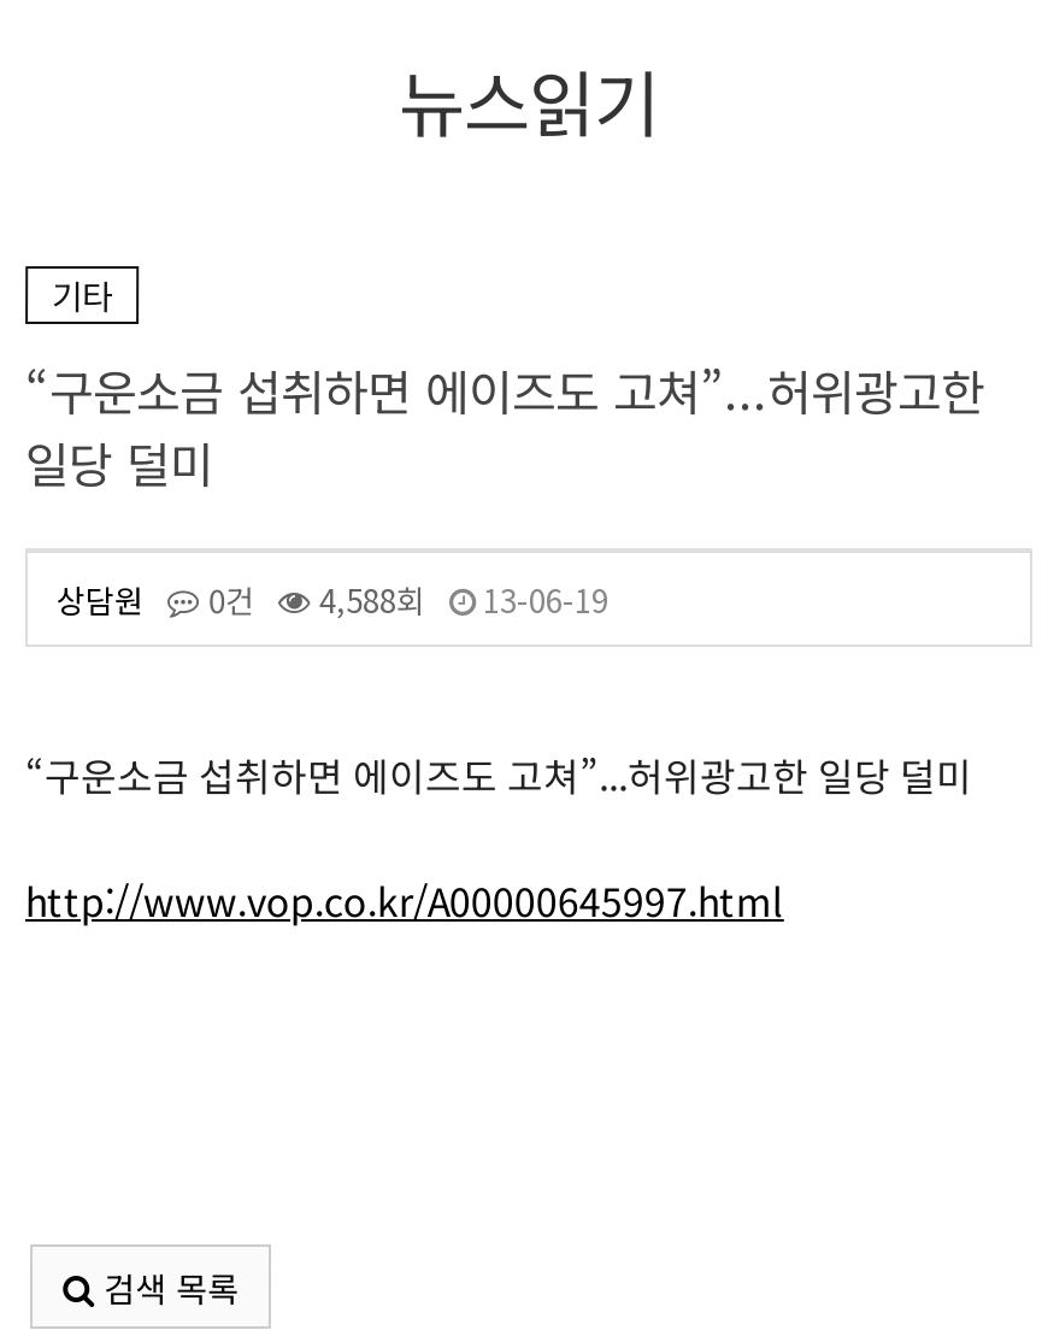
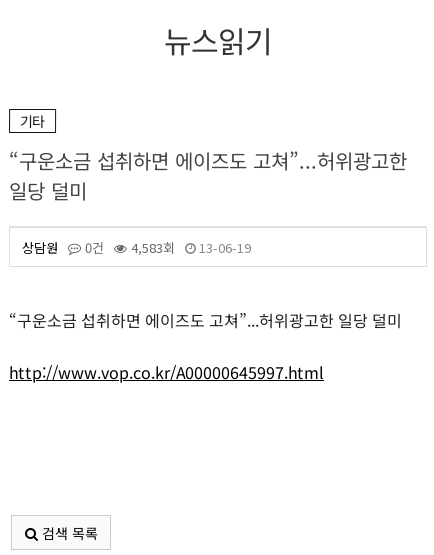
[57,577,608,623] 상담원 0건 4,588회 13-06-19 -> [22,238,251,257] 상담원 0건 4,583회 13-06-19

